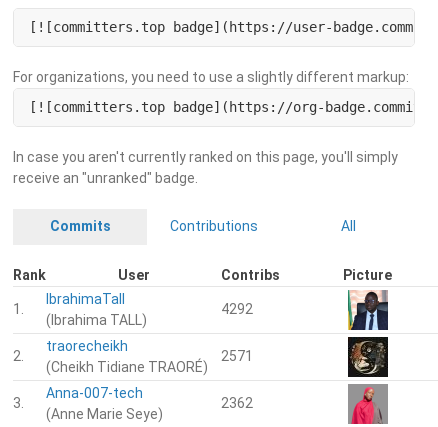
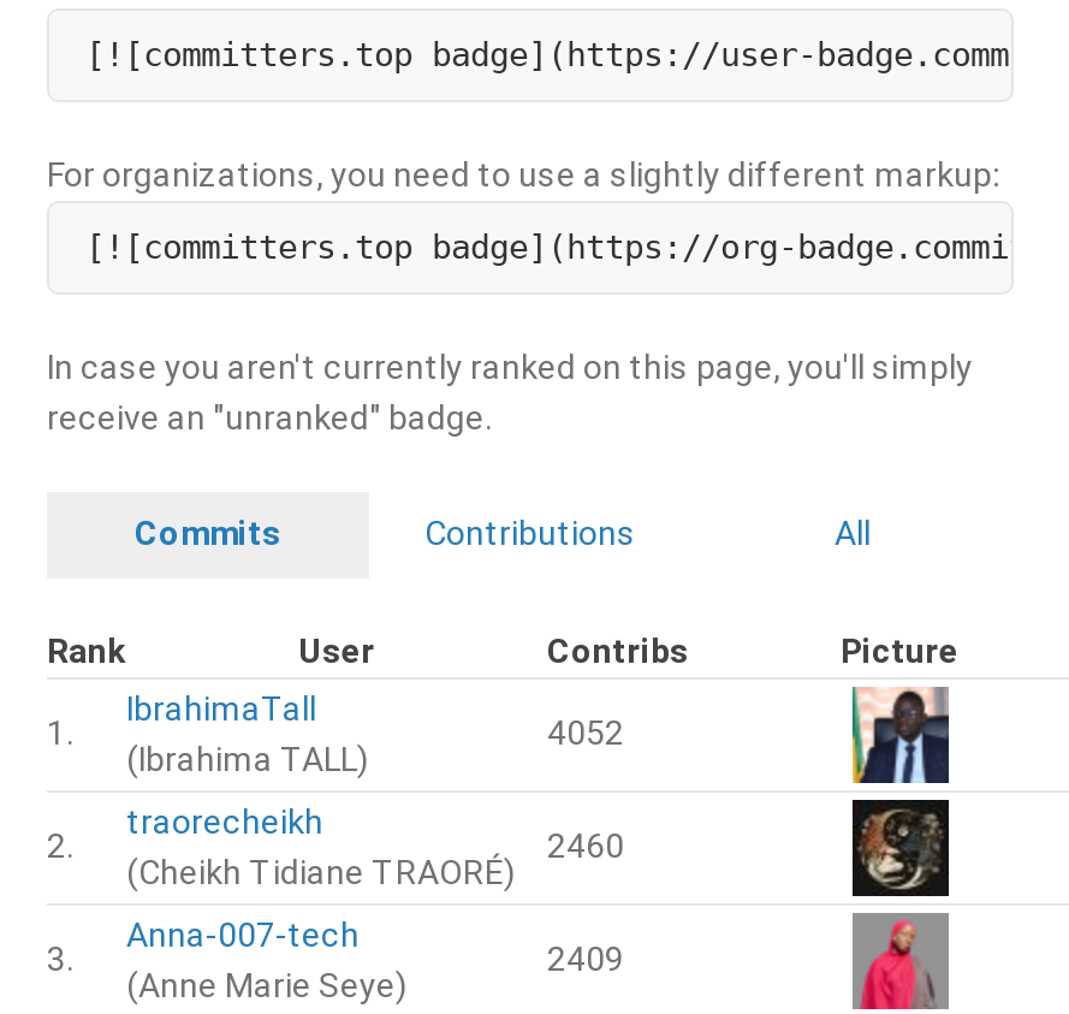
[221,301,253,317] 4292 -> [547,713,624,751] 4052
[221,348,253,364] 2571 -> [547,826,624,864] 2460
[221,395,253,411] 2362 -> [547,939,624,977] 2409

